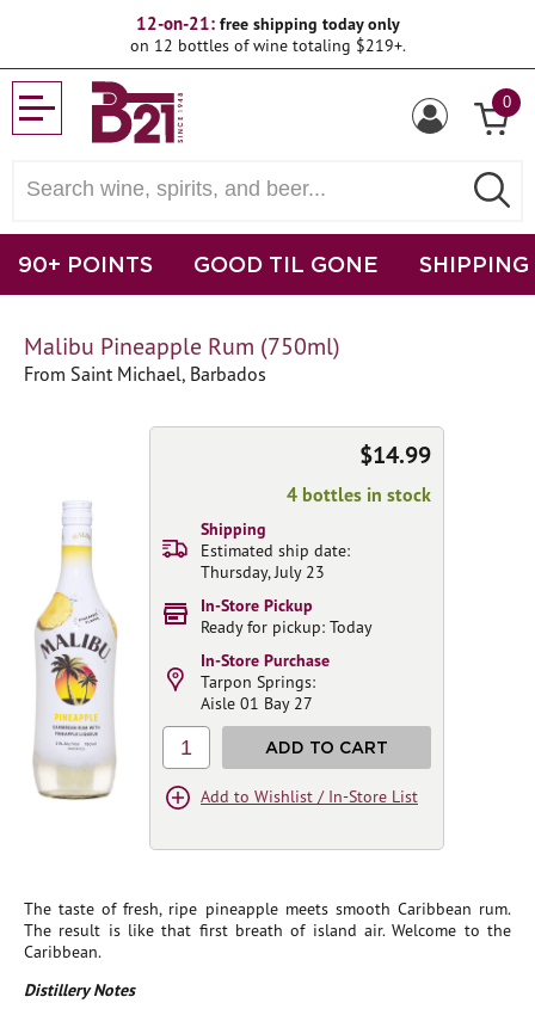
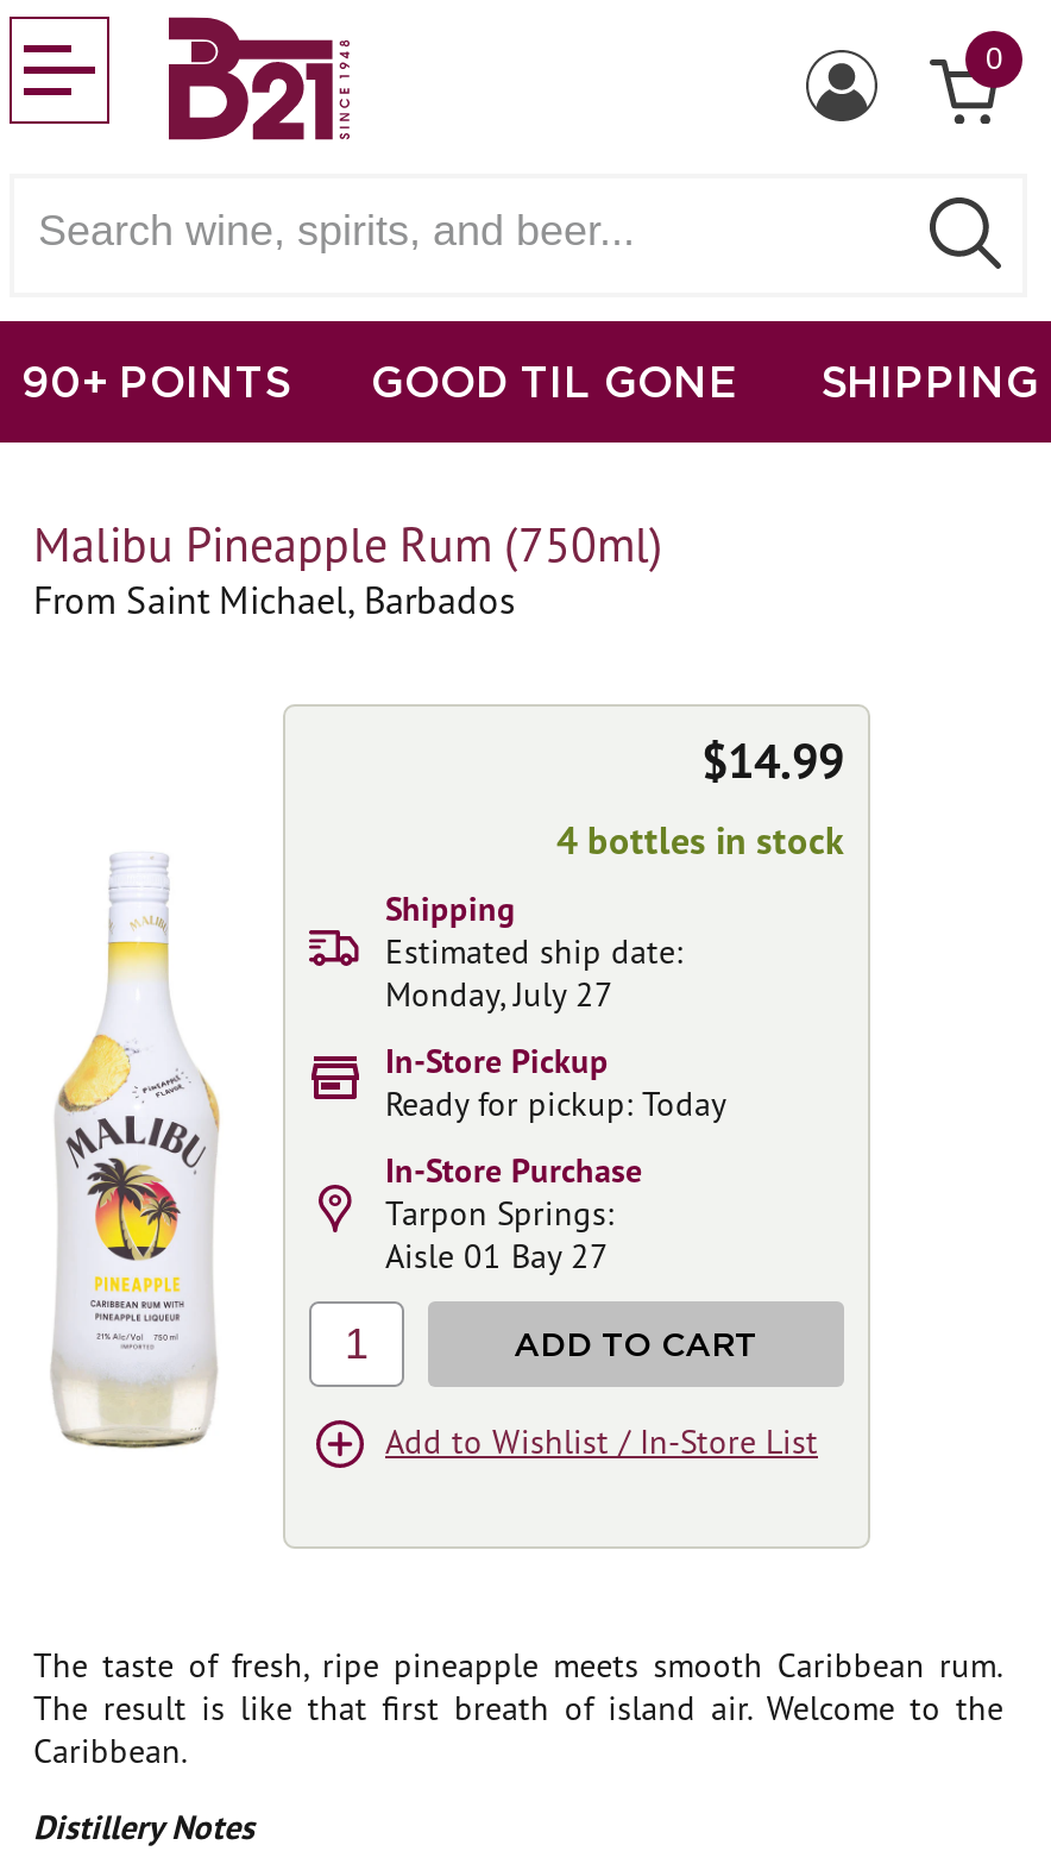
[130,12,405,56] 12-on-21: free shipping today only | on 12 bottles of wine totaling $219+. -> none
[201,561,325,583] Thursday, July 23 -> [385,973,613,1016] Monday, July 27

